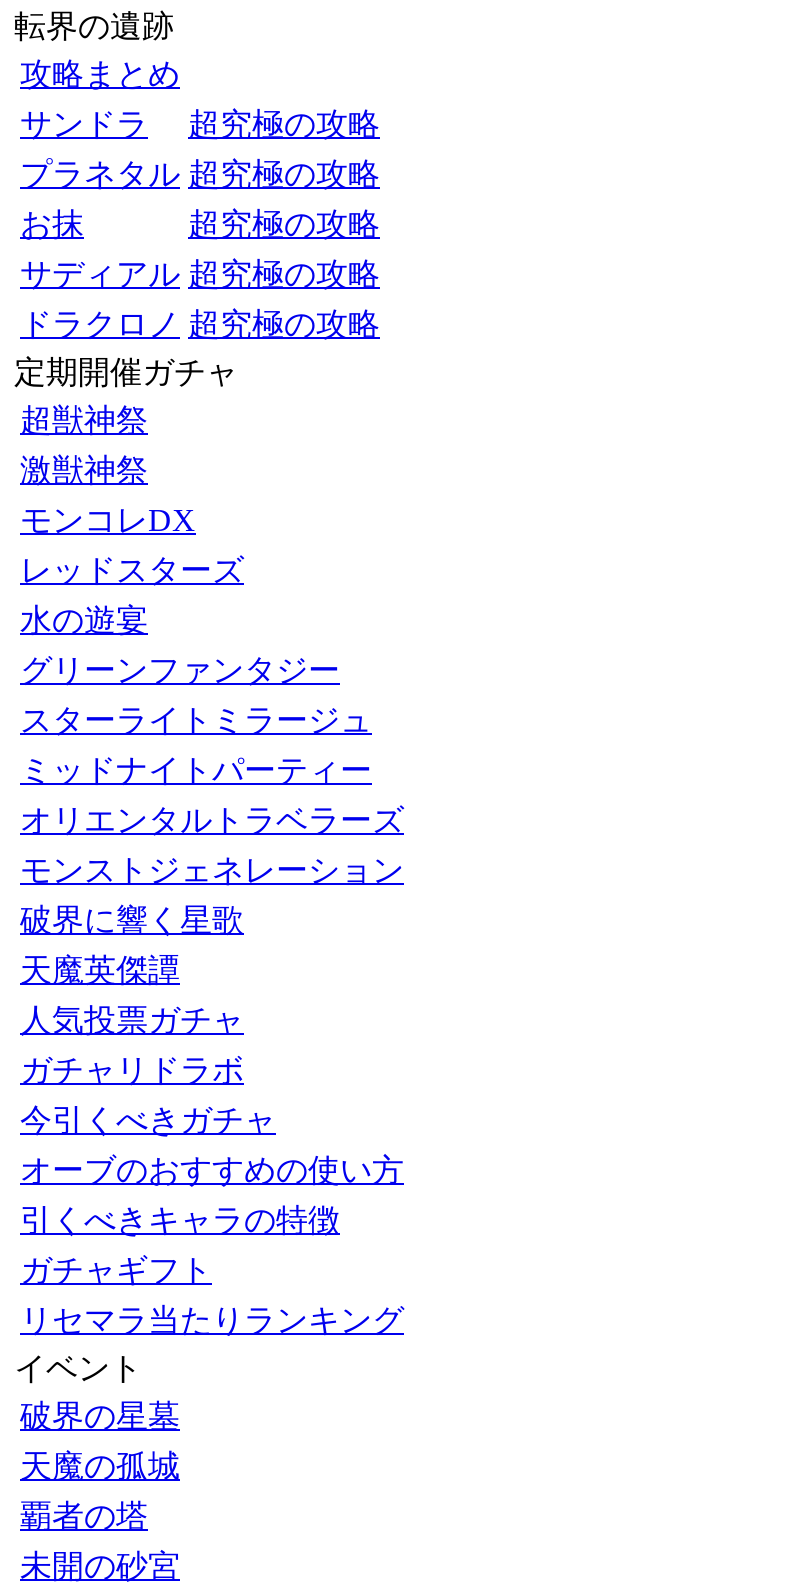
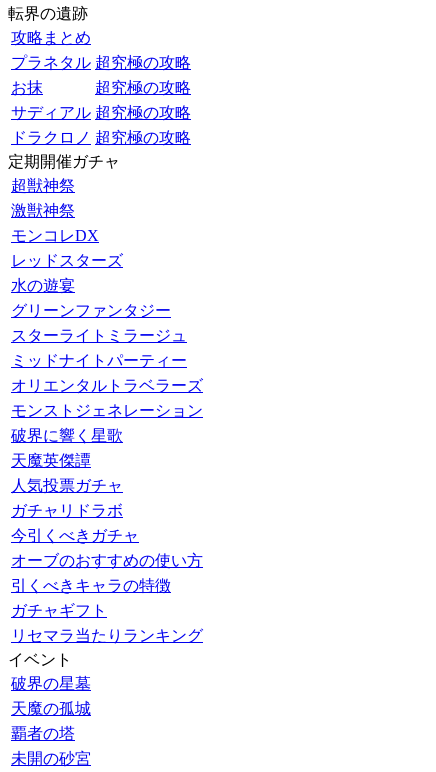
[20,107,380,141] サンドラ | 超究極の攻略 -> none

